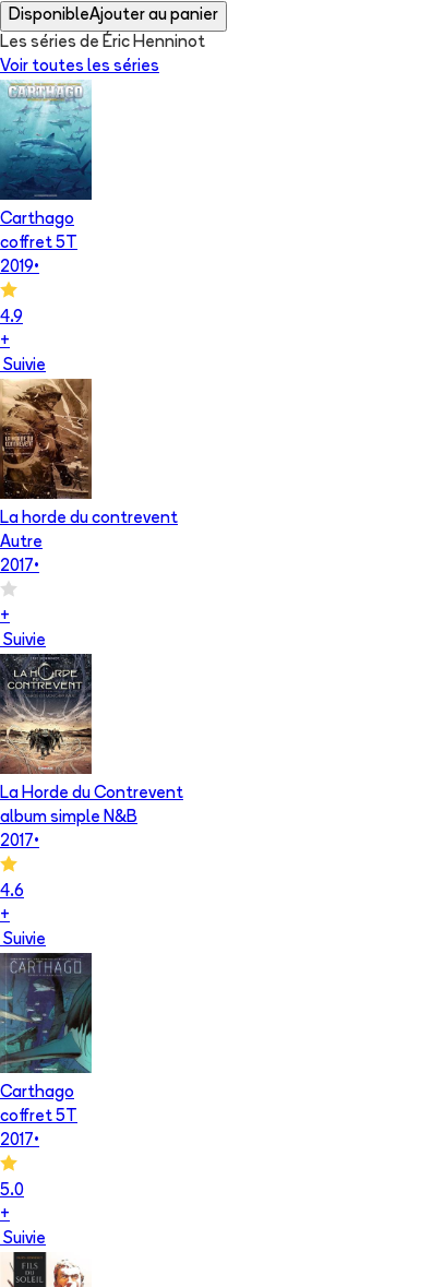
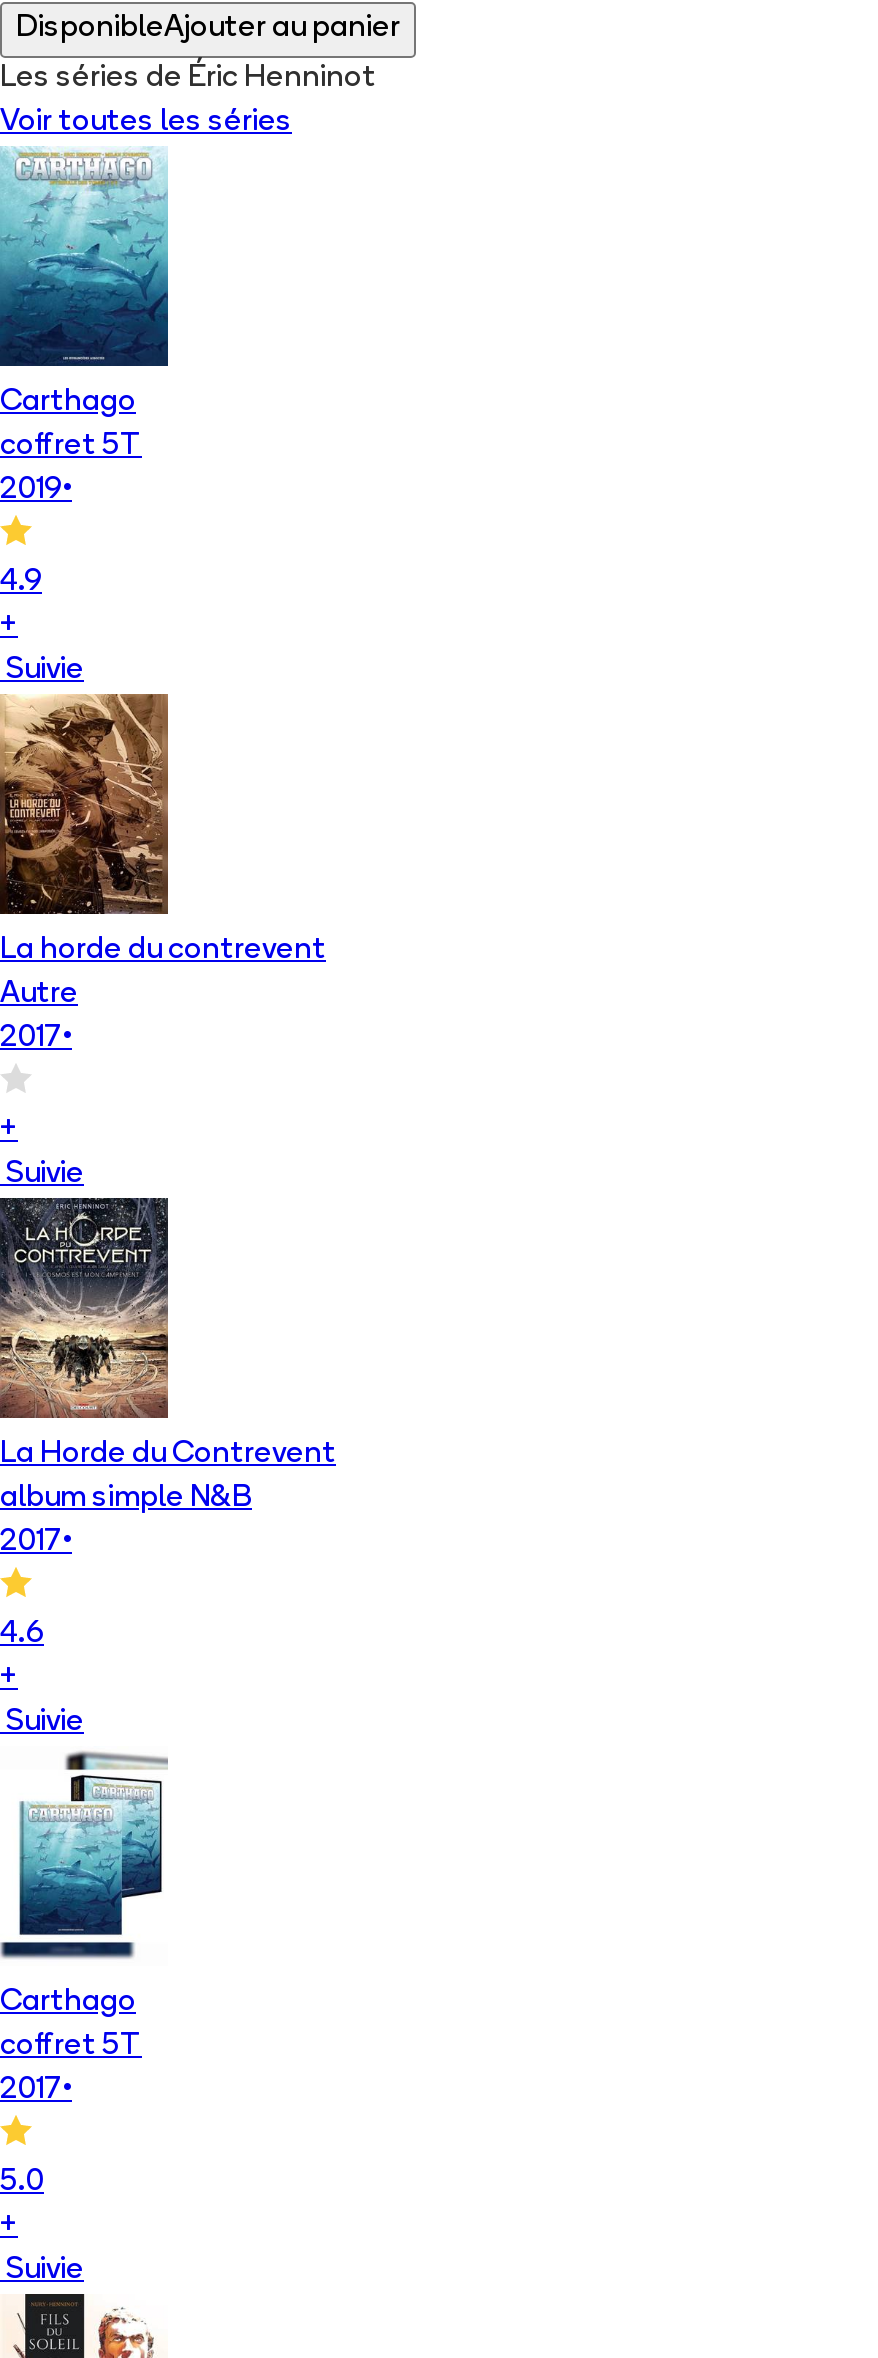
[3,952,93,1074] [image] -> [6,1746,168,1966] [image]

